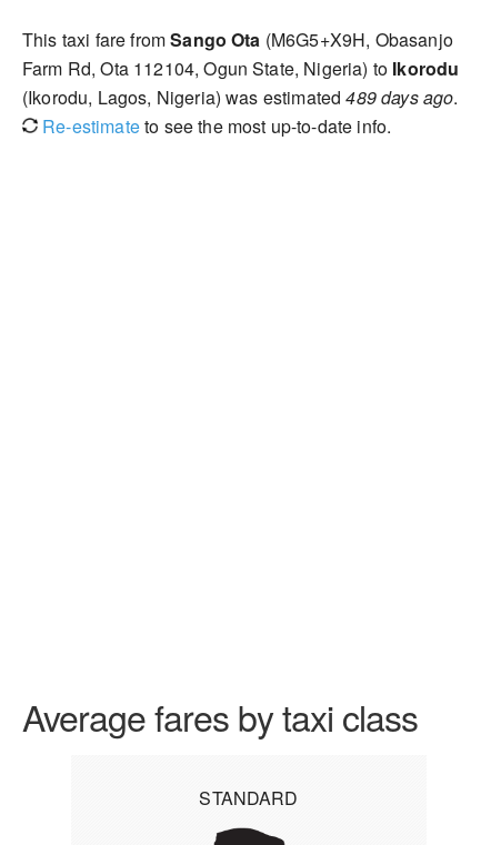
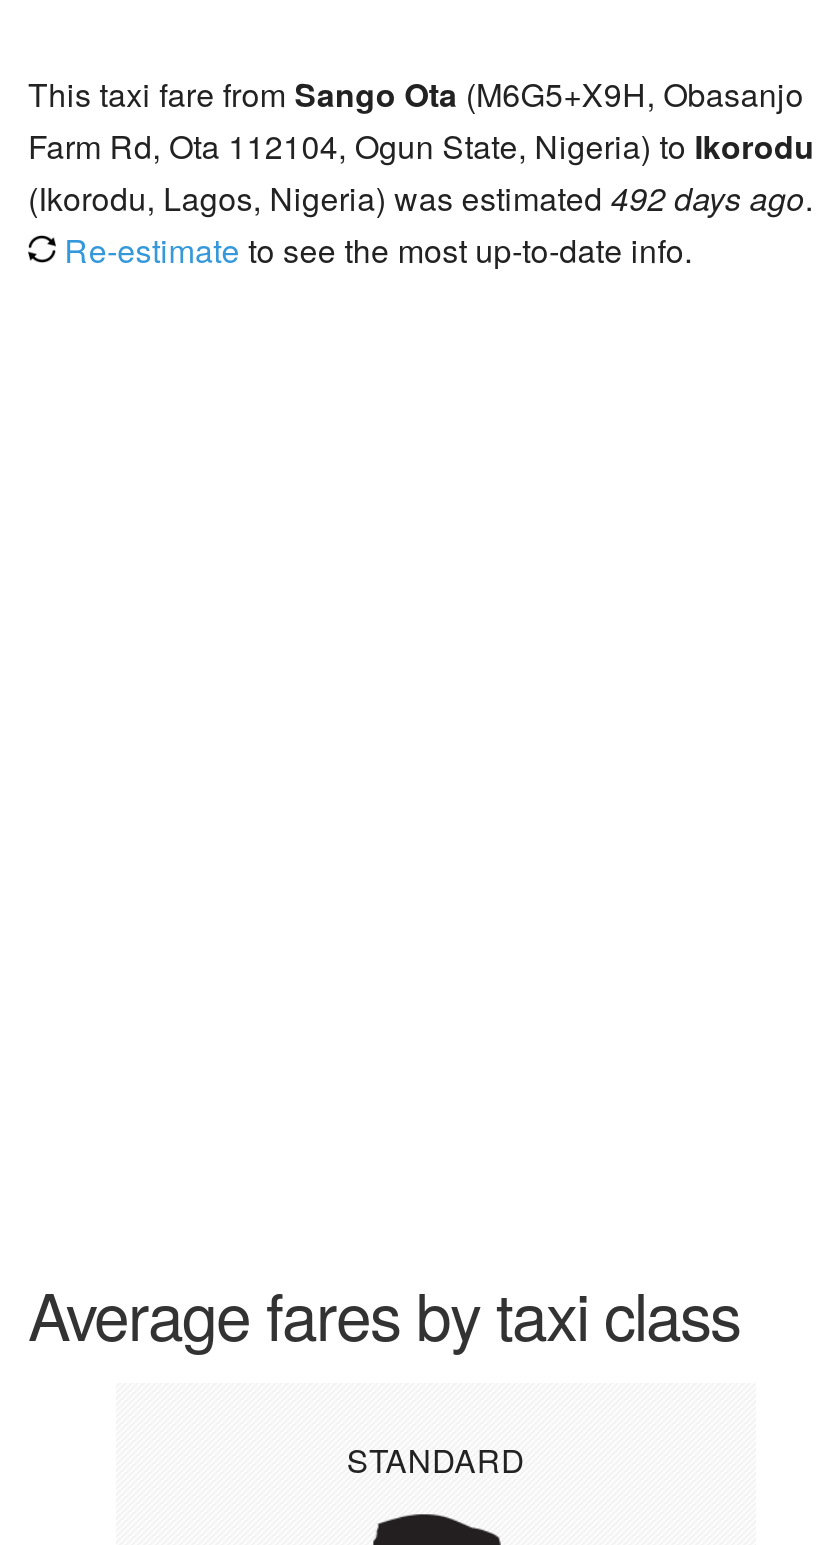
[22,84,458,110] (Ikorodu, Lagos, Nigeria) was estimated 489 days ago. -> [28,175,813,221] (Ikorodu, Lagos, Nigeria) was estimated 492 days ago.

